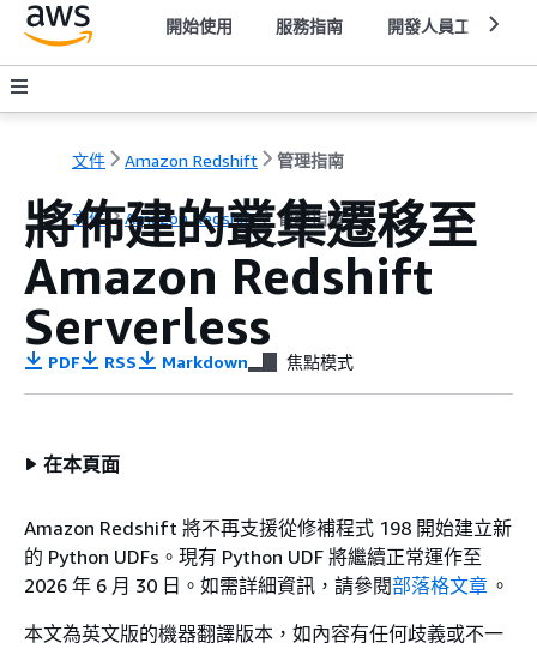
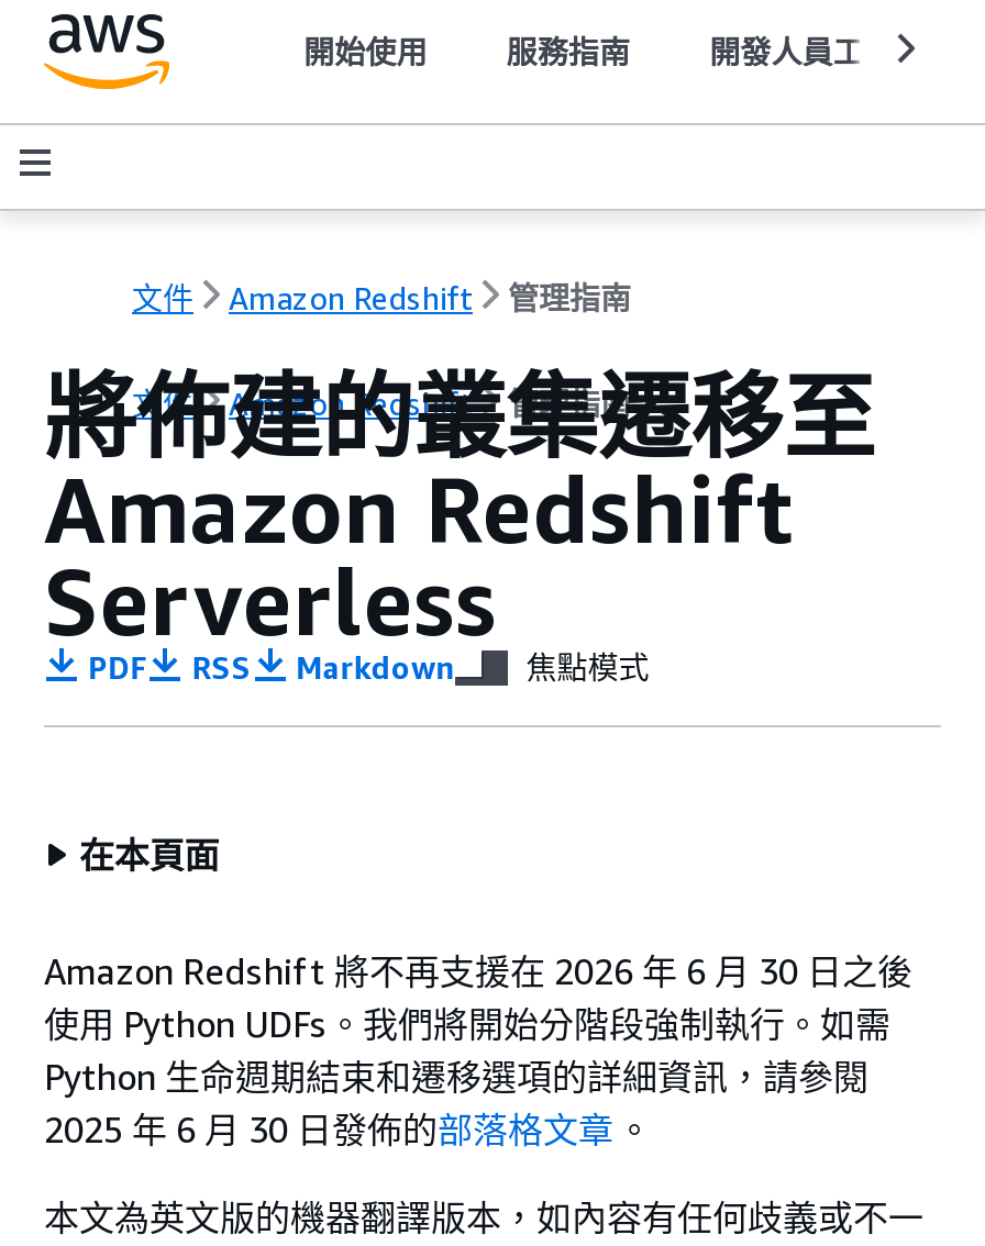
[24,516,512,597] Amazon Redshift 將不再支援從修補程式 198 開始建立新 | 的 Python UDFs。現有 Python UDF 將繼續正常運作至 | 2026 年 6 月 30 日。如需詳細資訊，請參閱部落格文章 。 -> [44,949,912,1152] Amazon Redshift 將不再支援在 2026 年 6 月 30 日之後 | 使用 Python UDFs。我們將開始分階段強制執行。如需 | Python 生命週期結束和遷移選項的詳細資訊，請參閱 | 2025 年 6 月 30 日發佈的部落格文章 。

